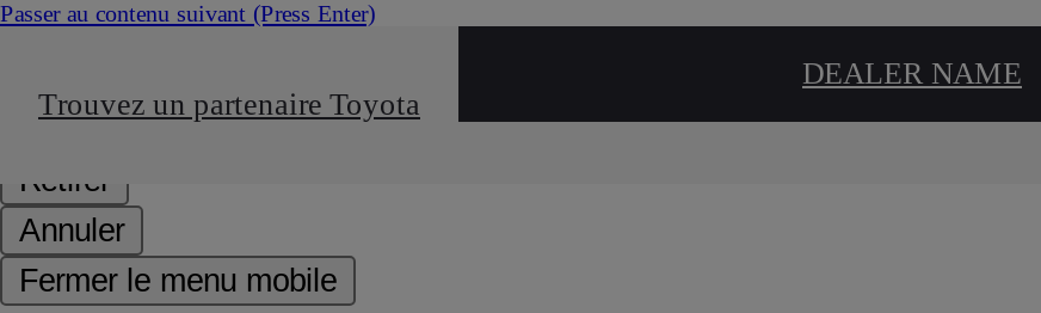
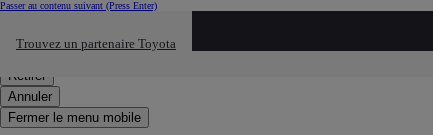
[802,55,1022,91] DEALER NAME -> none

